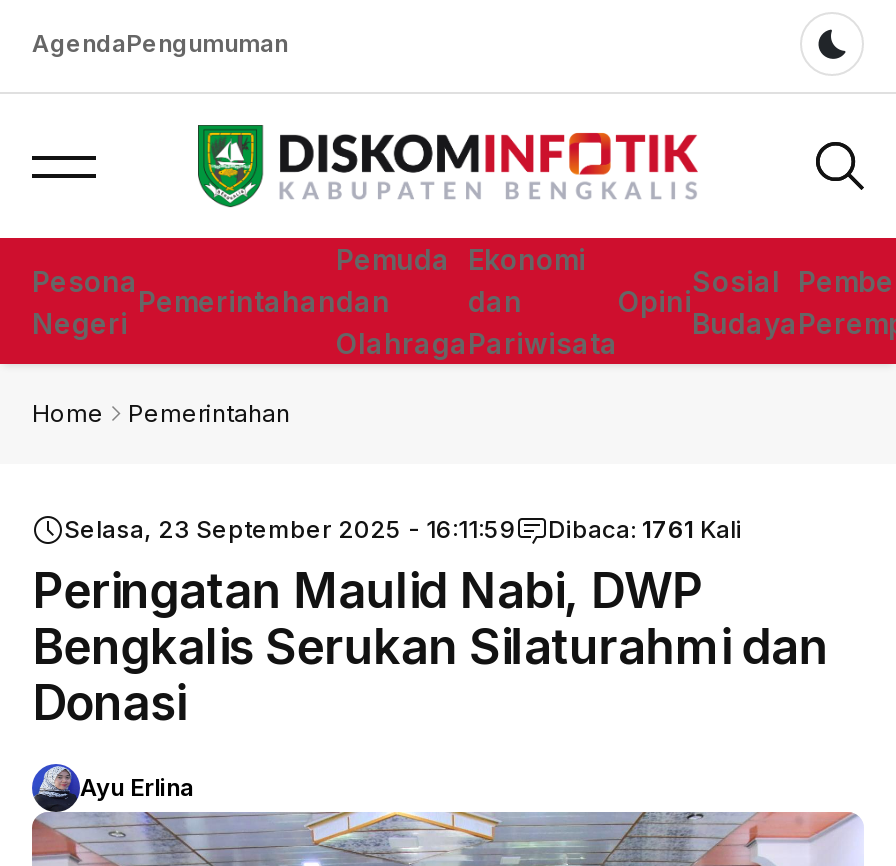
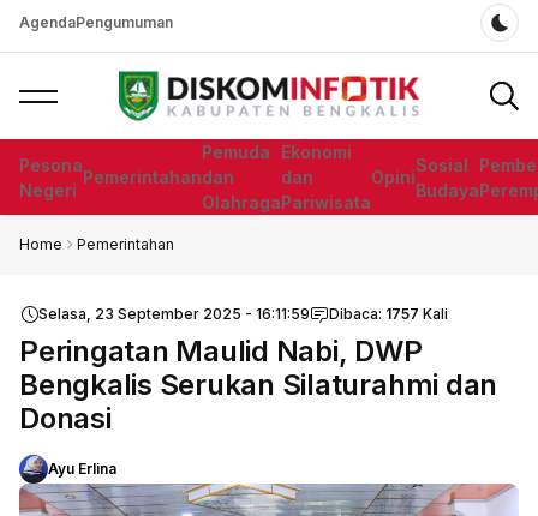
[64,514,742,544] Selasa, 23 September 2025 - 16:11:59 Dibaca: 1761 Kali -> [38,305,448,323] Selasa, 23 September 2025 - 16:11:59 Dibaca: 1757 Kali

